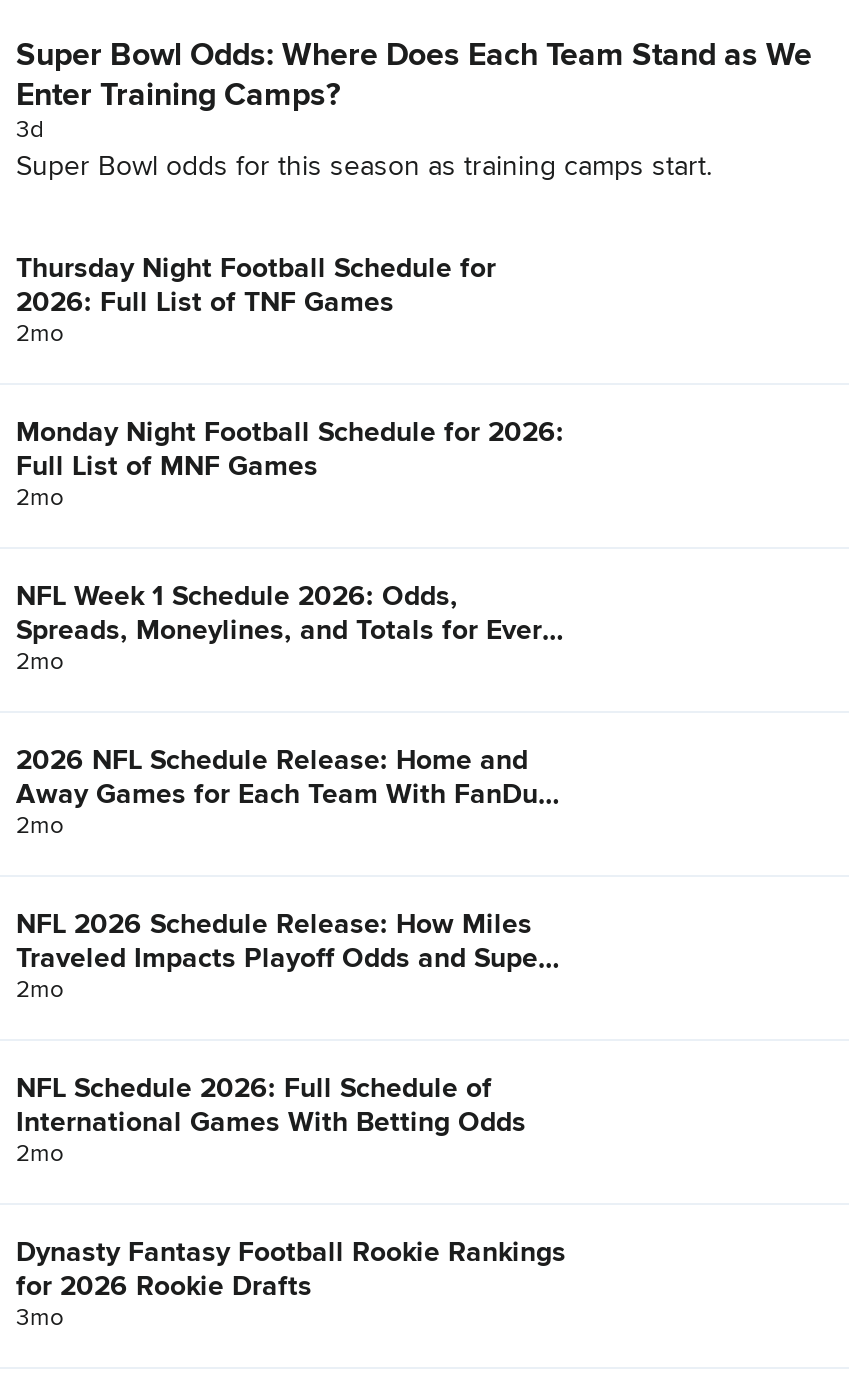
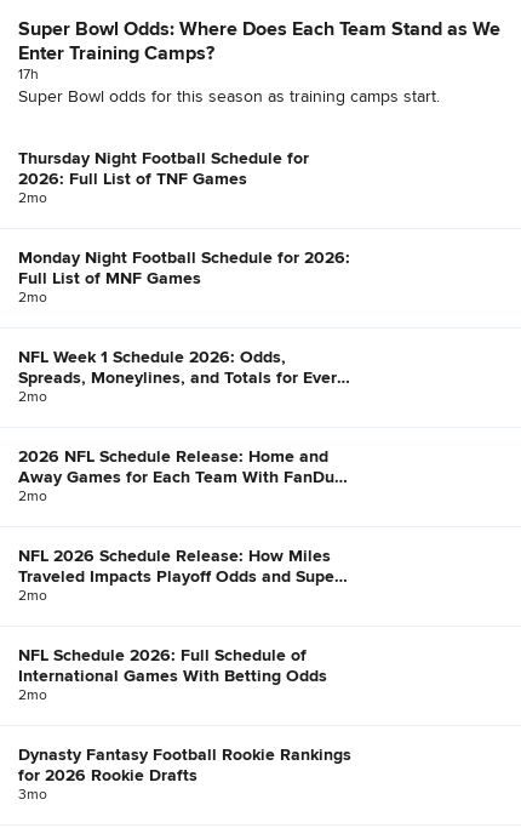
[16,120,44,144] 3d -> [18,68,39,82] 17h

